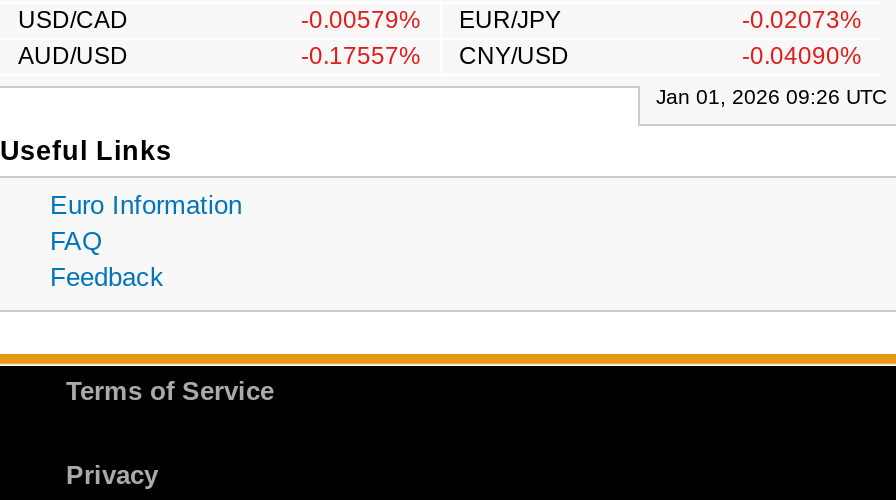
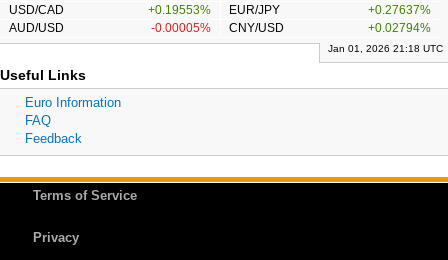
[301,6,561,34] -0.00579% EUR/JPY -> [147,3,280,17] +0.19553% EUR/JPY
[742,6,862,34] -0.02073% -> [368,3,431,17] +0.27637%
[301,42,569,70] -0.17557% CNY/USD -> [150,21,284,35] -0.00005% CNY/USD
[742,42,862,70] -0.04090% -> [368,21,431,35] +0.02794%
[656,86,886,108] Jan 01, 2026 09:26 UTC -> [328,43,443,54] Jan 01, 2026 21:18 UTC

